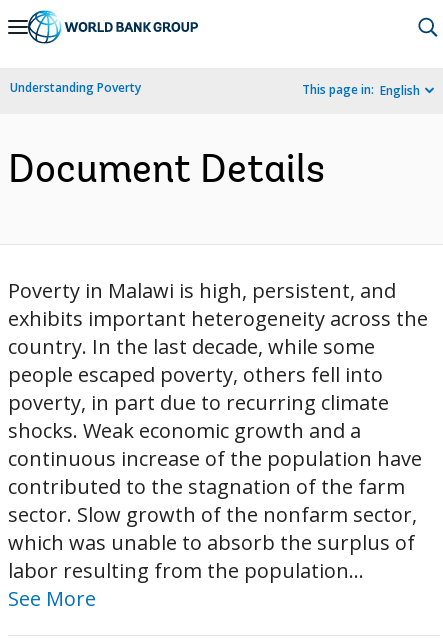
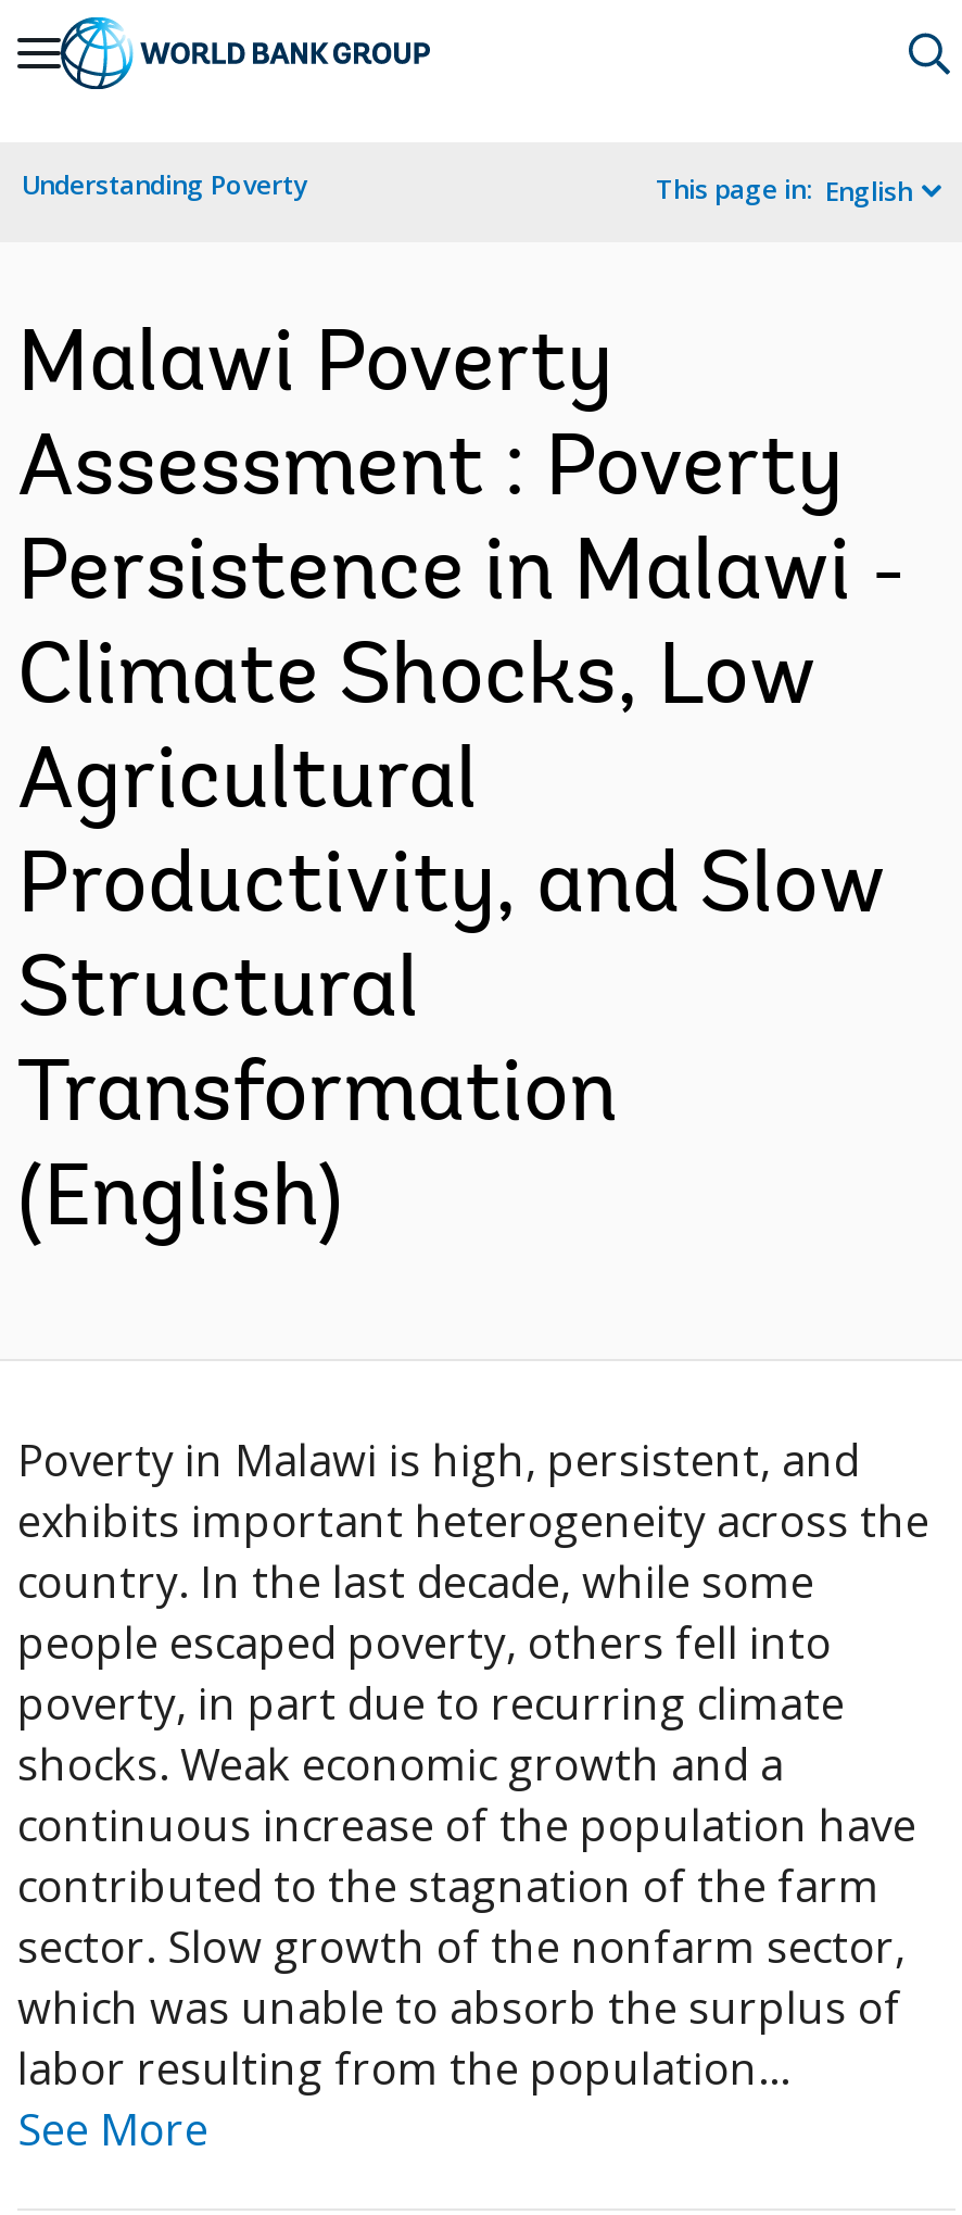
[8,152,325,192] Document Details -> [17,325,906,1246] Malawi Poverty | Assessment : Poverty | Persistence in Malawi - | Climate Shocks, Low | Agricultural | Productivity, and Slow | Structural | Transformation | (English)

